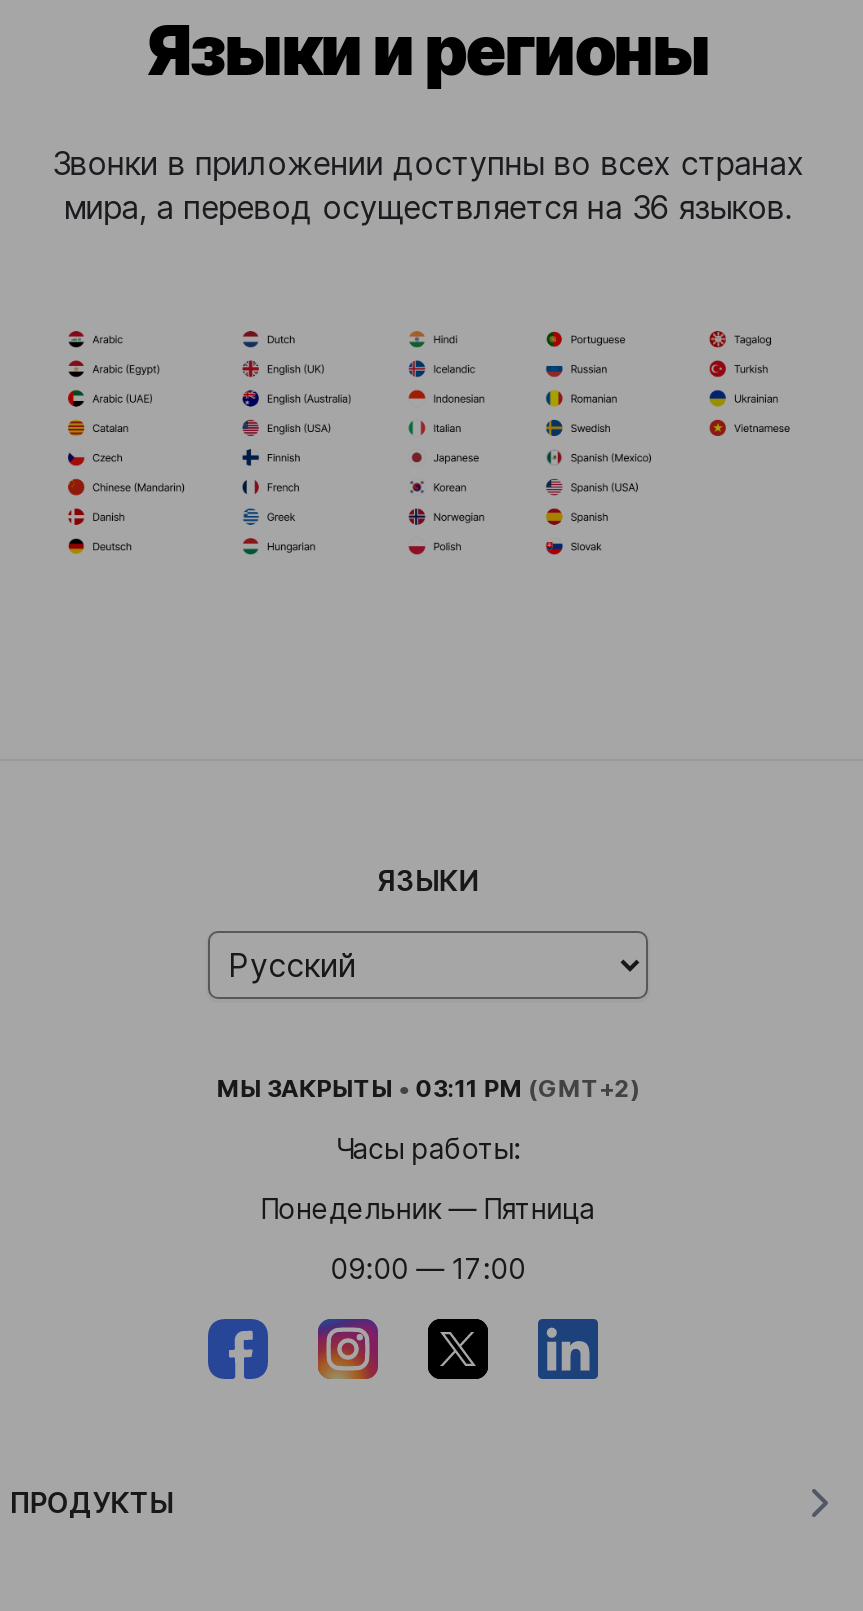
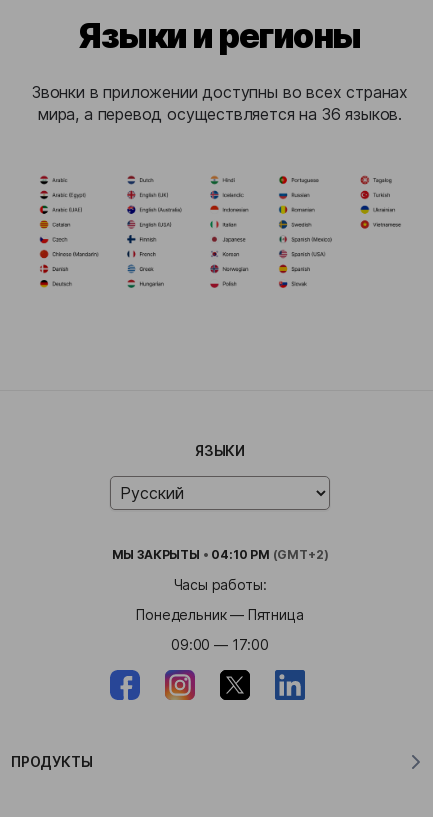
[216,1074,640,1104] МЫ ЗАКРЫТЫ • 03:11 PM (GMT+2) -> [112,547,328,562] МЫ ЗАКРЫТЫ • 04:10 PM (GMT+2)

